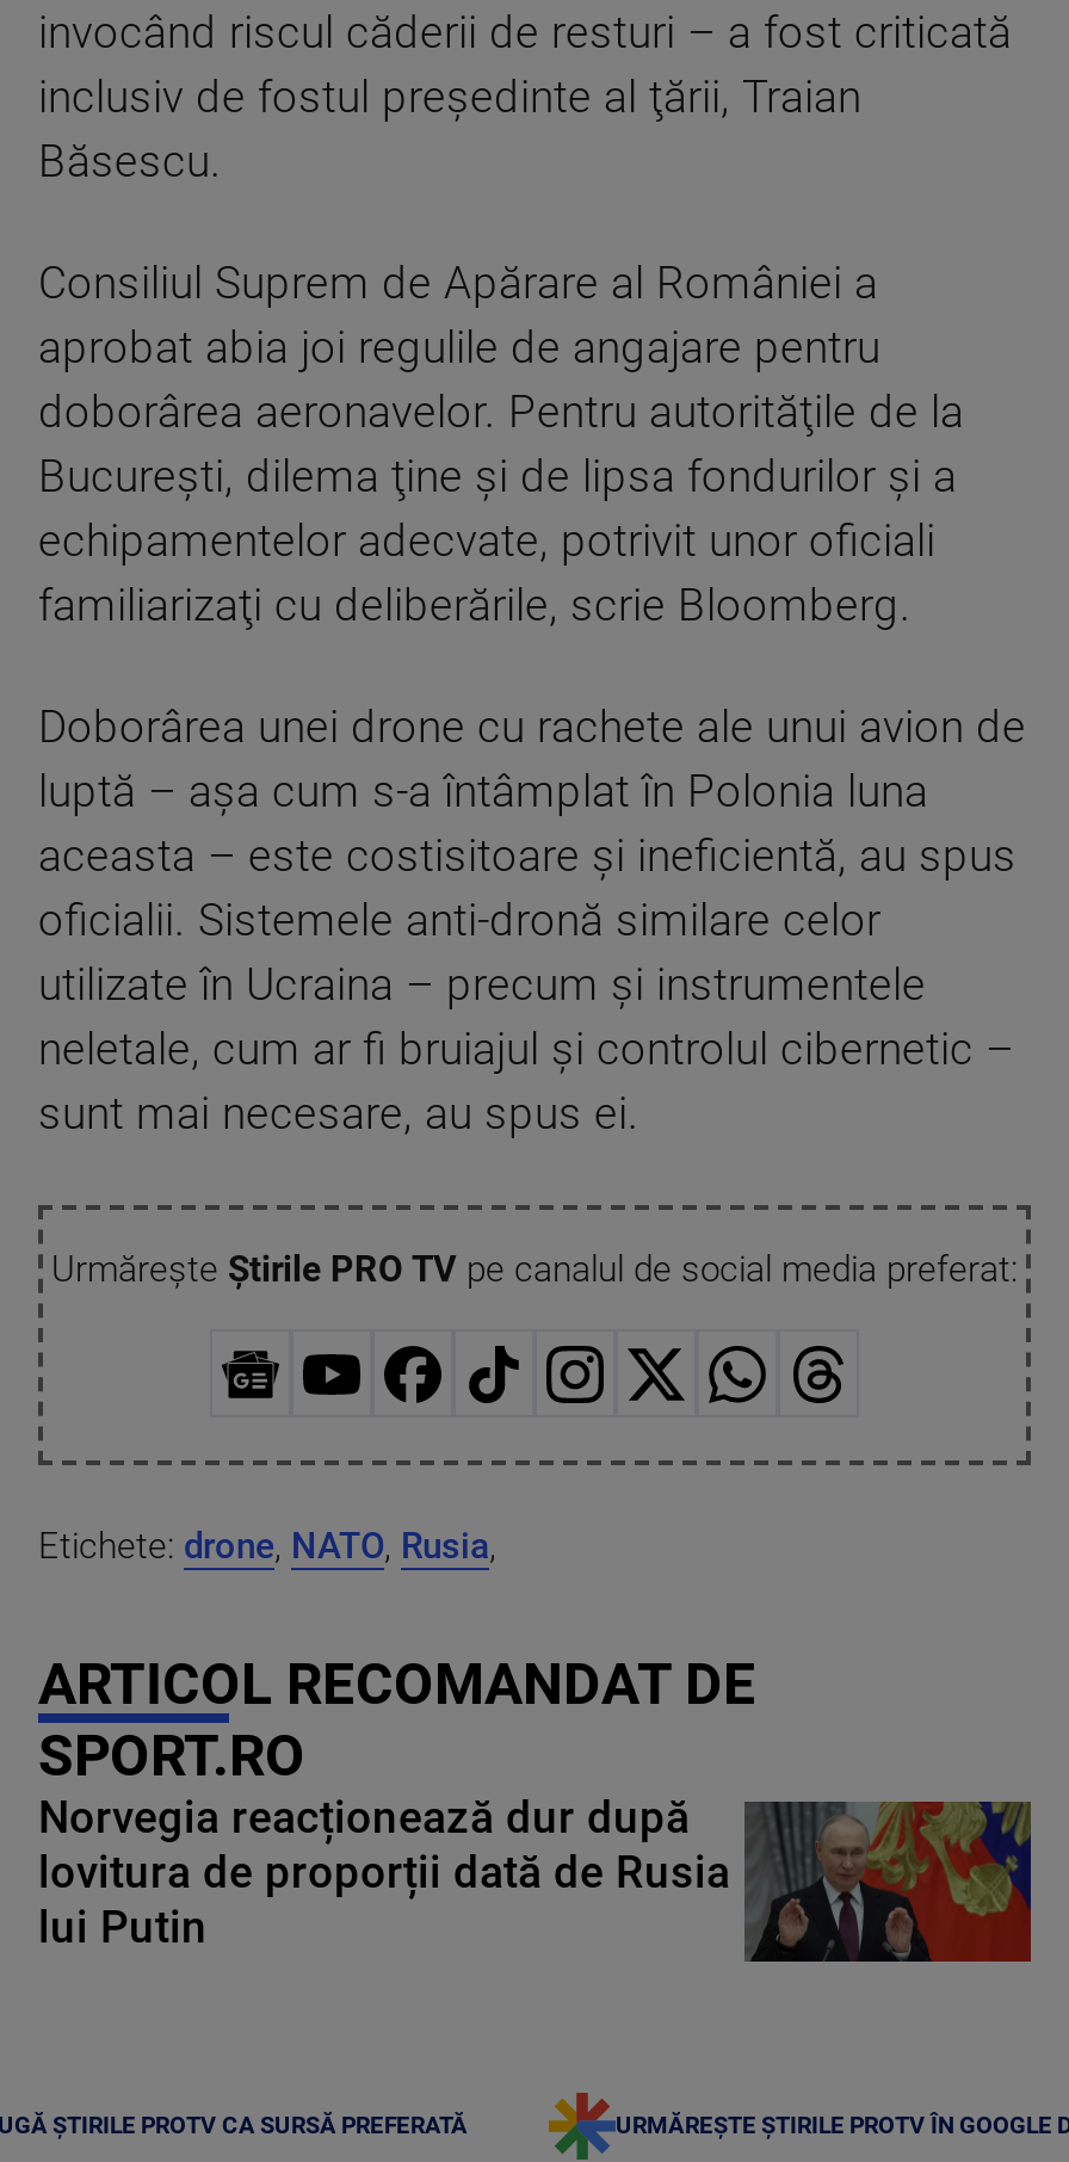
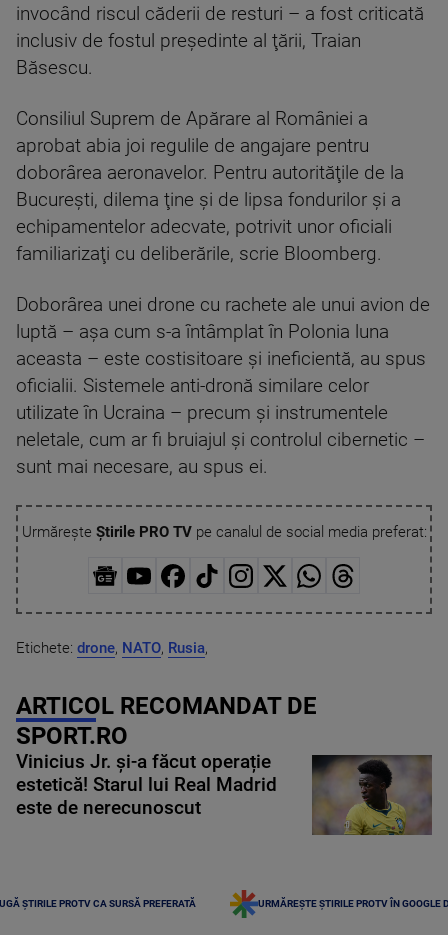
[38,1792,1033,1964] [image] | Norvegia reacționează dur după | lovitura de proporții dată de Rusia | lui Putin -> [16,751,433,836] [image] | Vinicius Jr. și-a făcut operație | estetică! Starul lui Real Madrid | este de nerecunoscut

